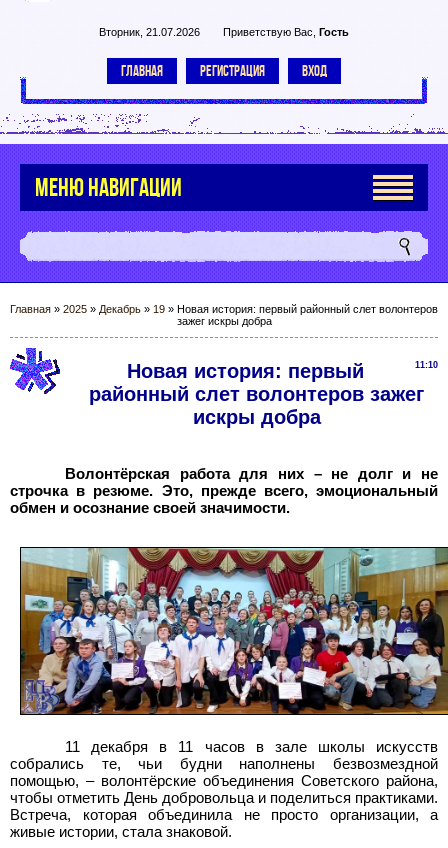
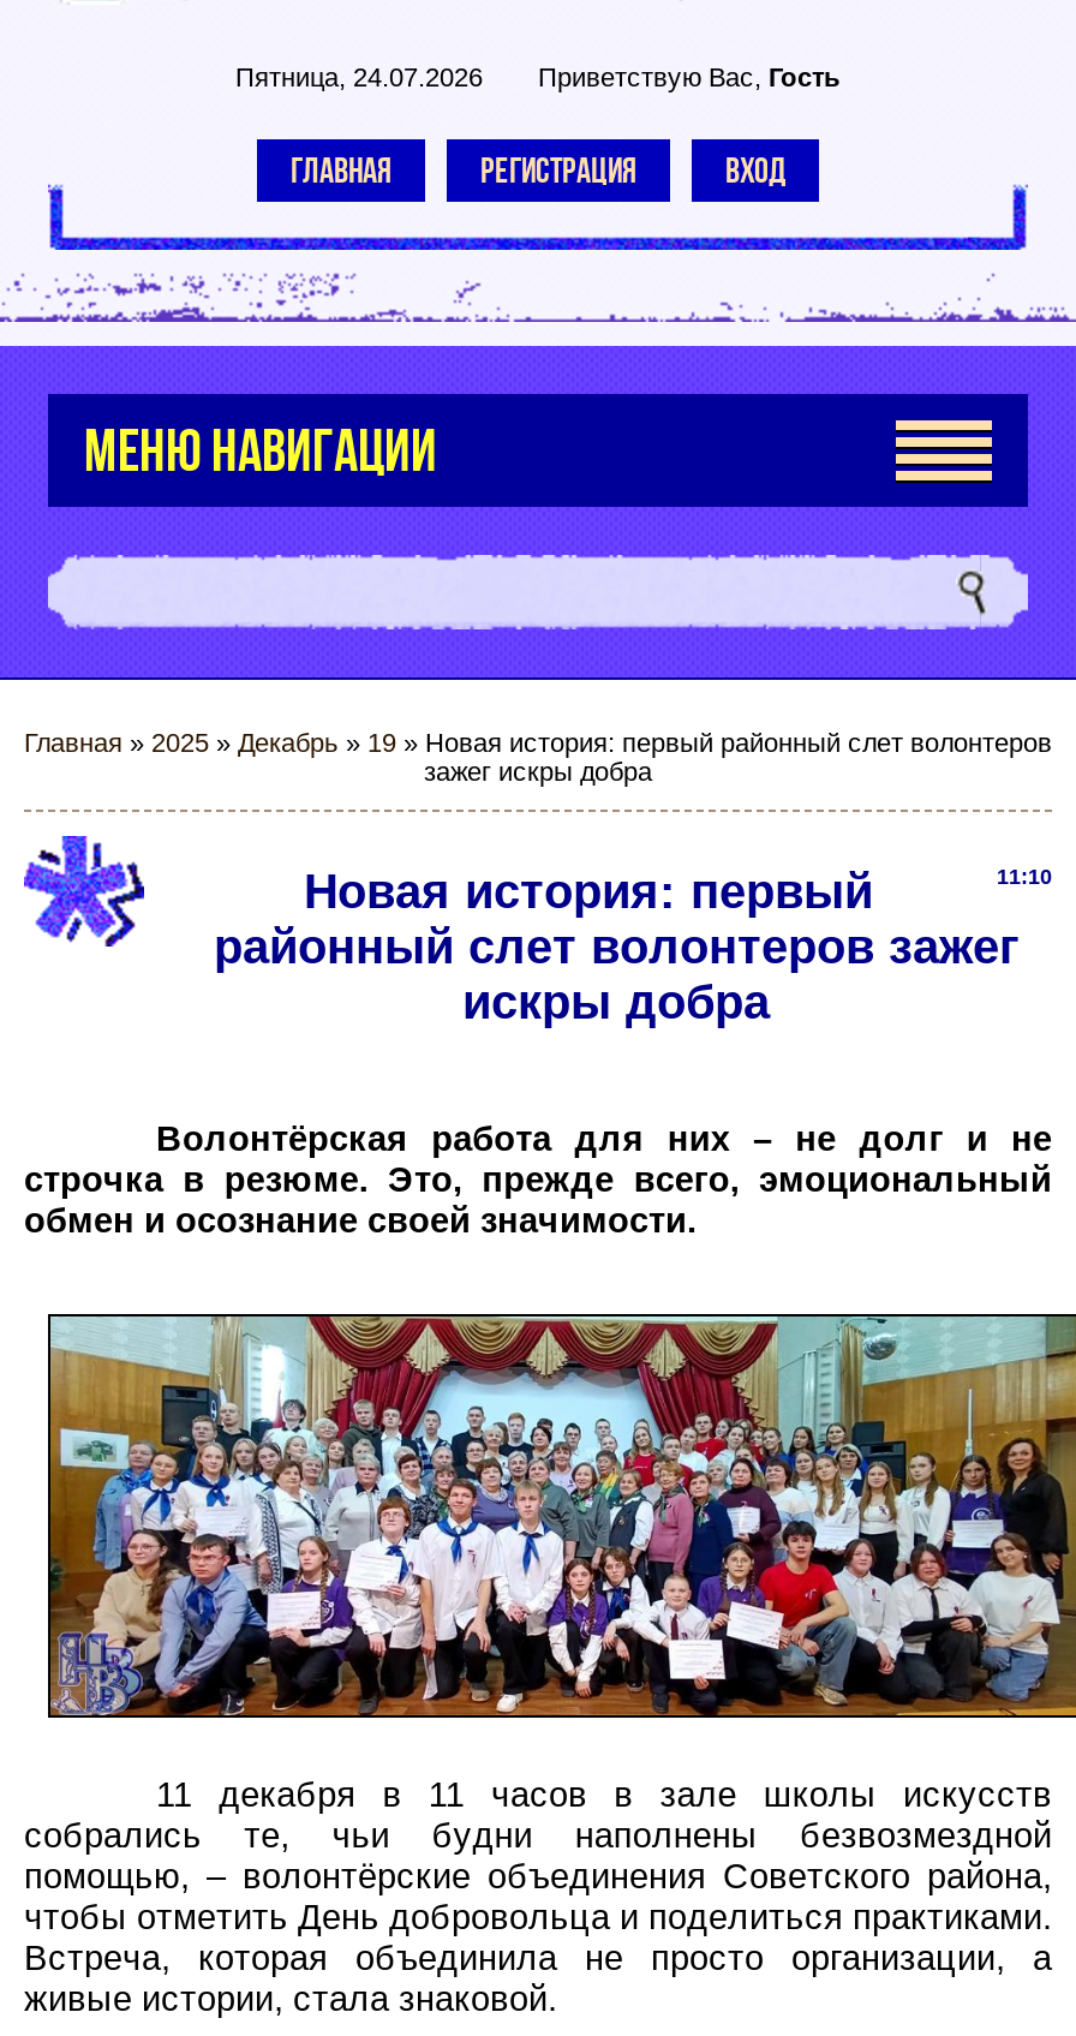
[99,26,349,38] Вторник, 21.07.2026 Приветствую Вас, Гость -> [235,62,841,91] Пятница, 24.07.2026 Приветствую Вас, Гость

